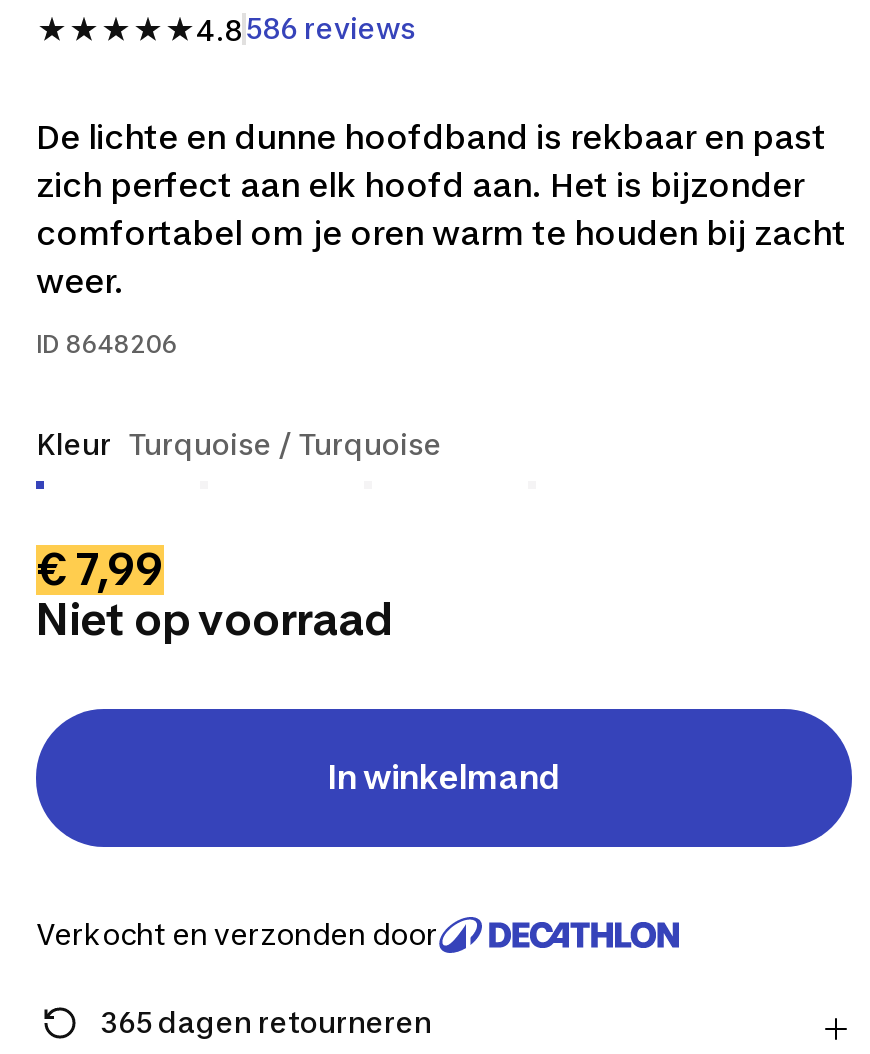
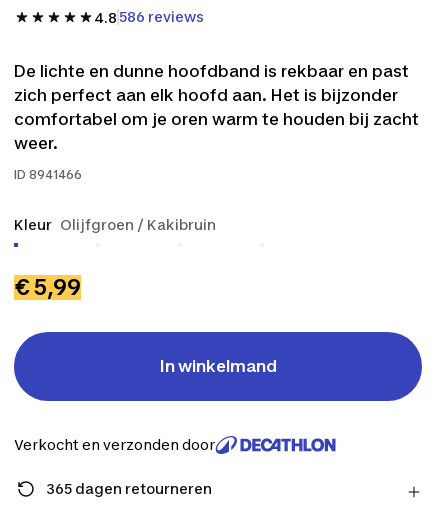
[36,329,178,359] ID 8648206 -> [14,167,82,182] ID 8941466
[36,427,442,461] Kleur Turquoise / Turquoise -> [14,216,216,233] Kleur Olijfgroen / Kakibruin
[36,543,392,645] € 7,99 | Niet op voorraad -> [14,274,81,300] € 5,99

